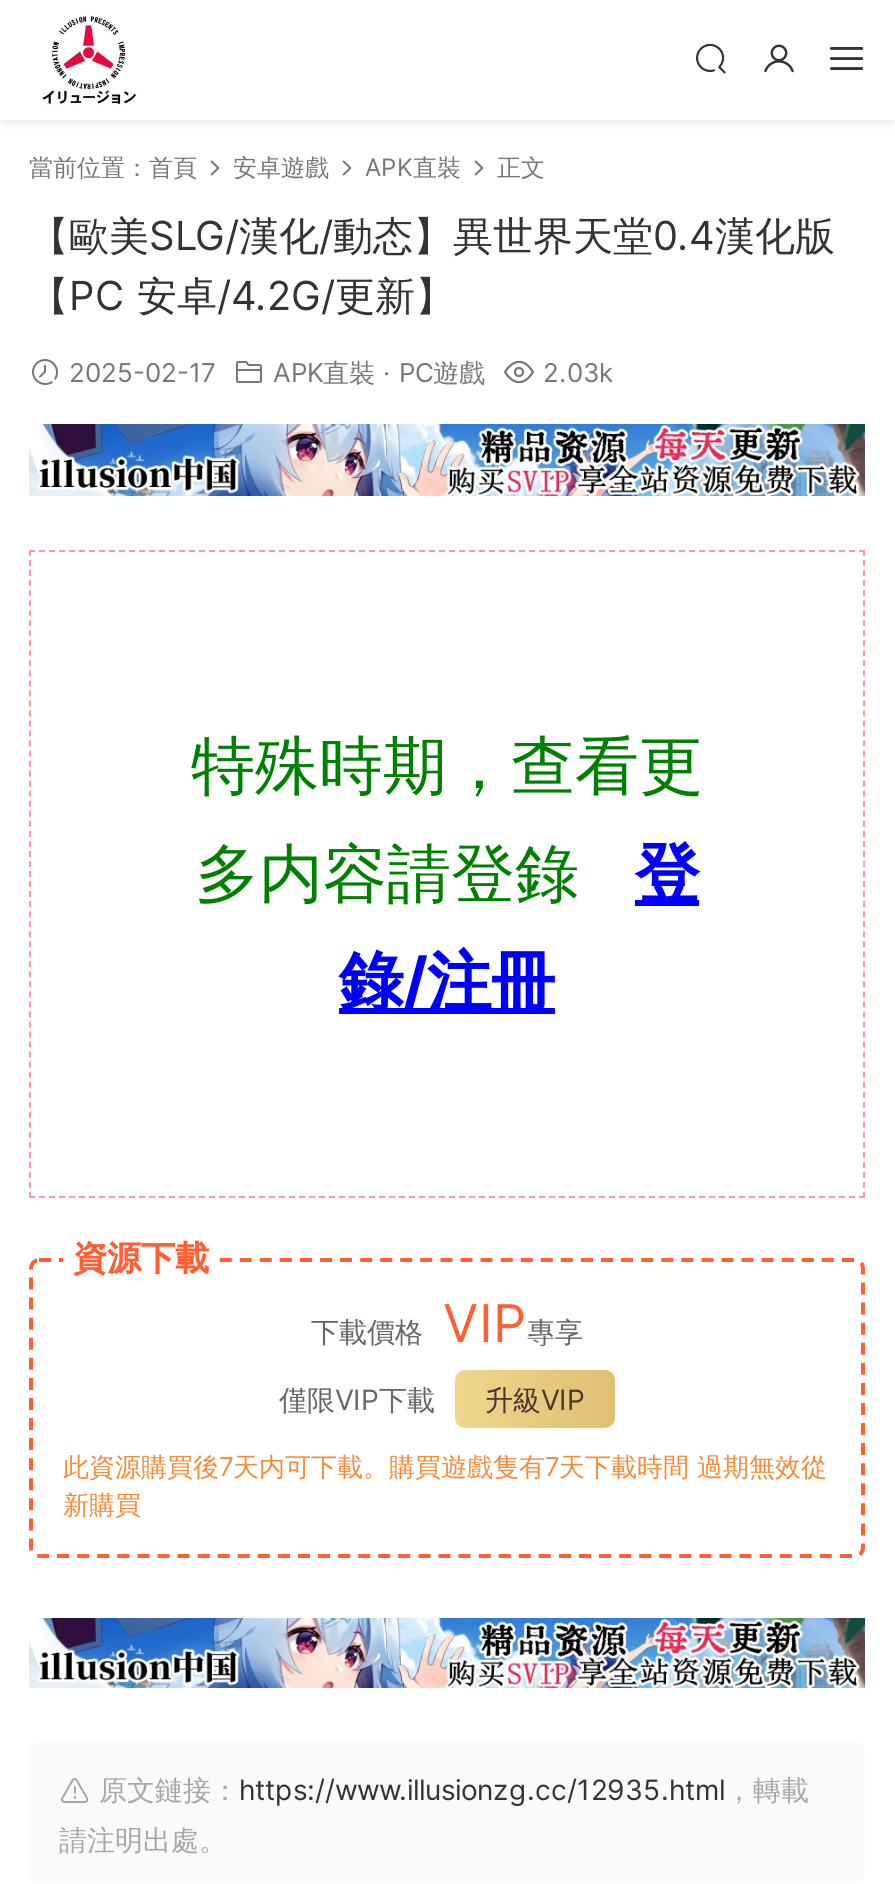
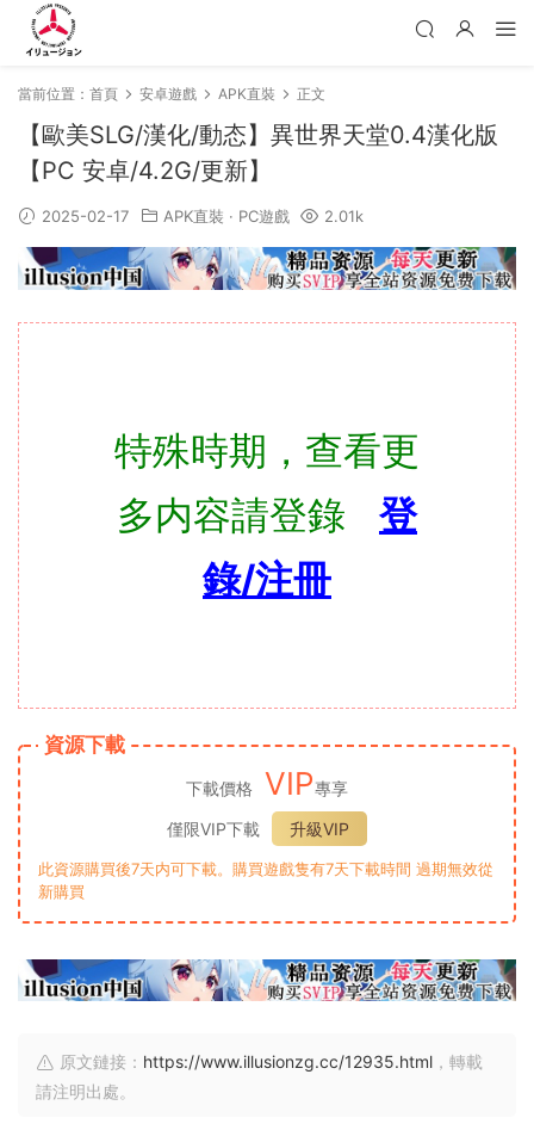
[61,356,613,388] 2025-02-17 APK直裝· PC遊戲 2.03k -> [37,206,364,226] 2025-02-17 APK直裝· PC遊戲 2.01k

